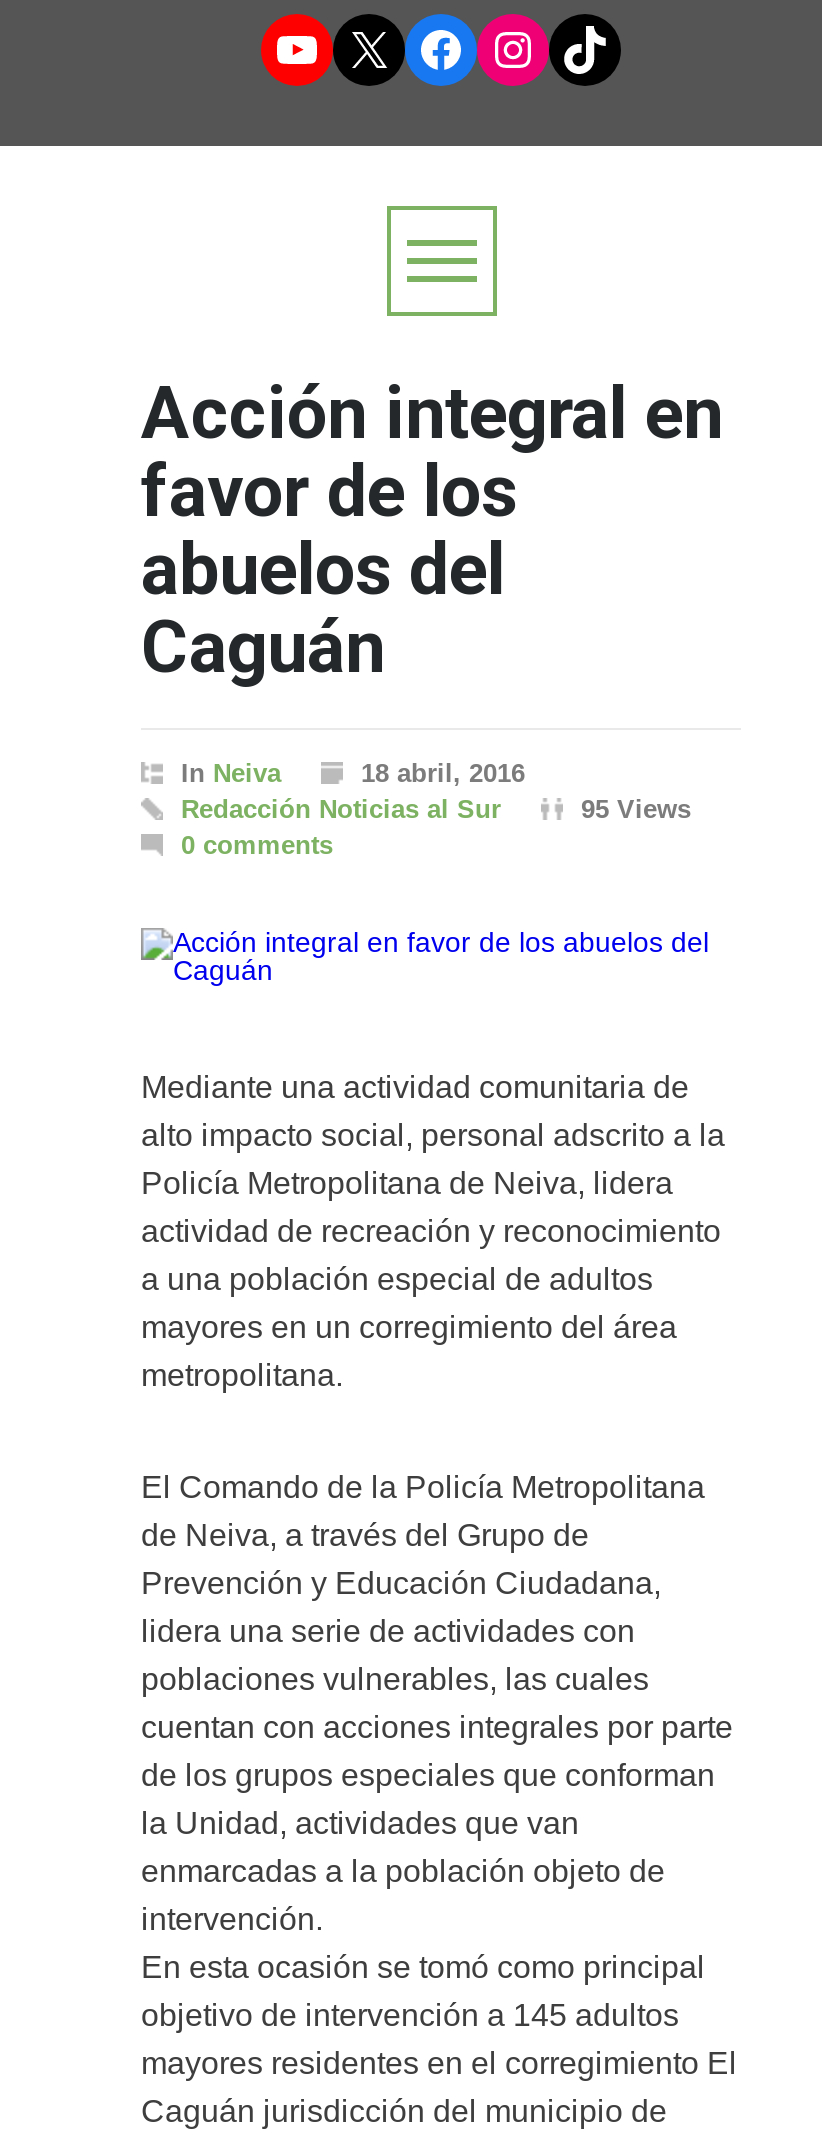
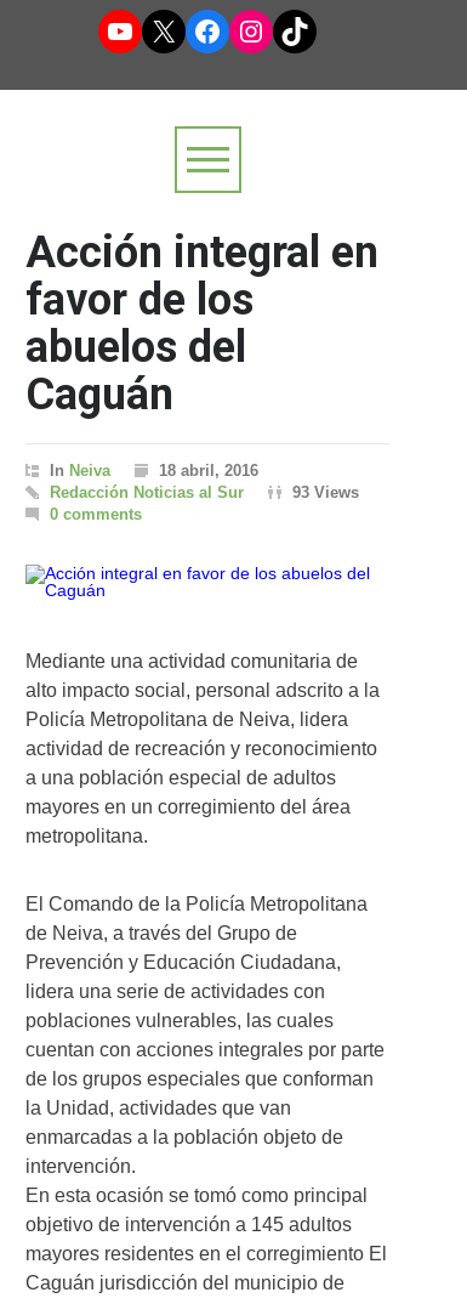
[581,794,691,824] 95 Views -> [292,483,359,501] 93 Views

